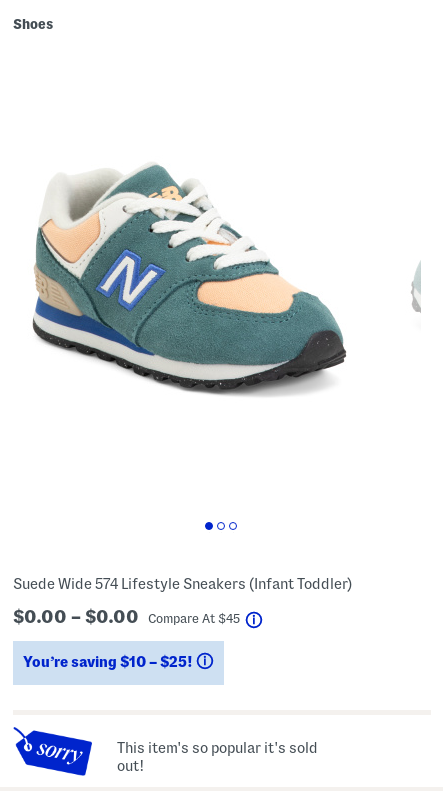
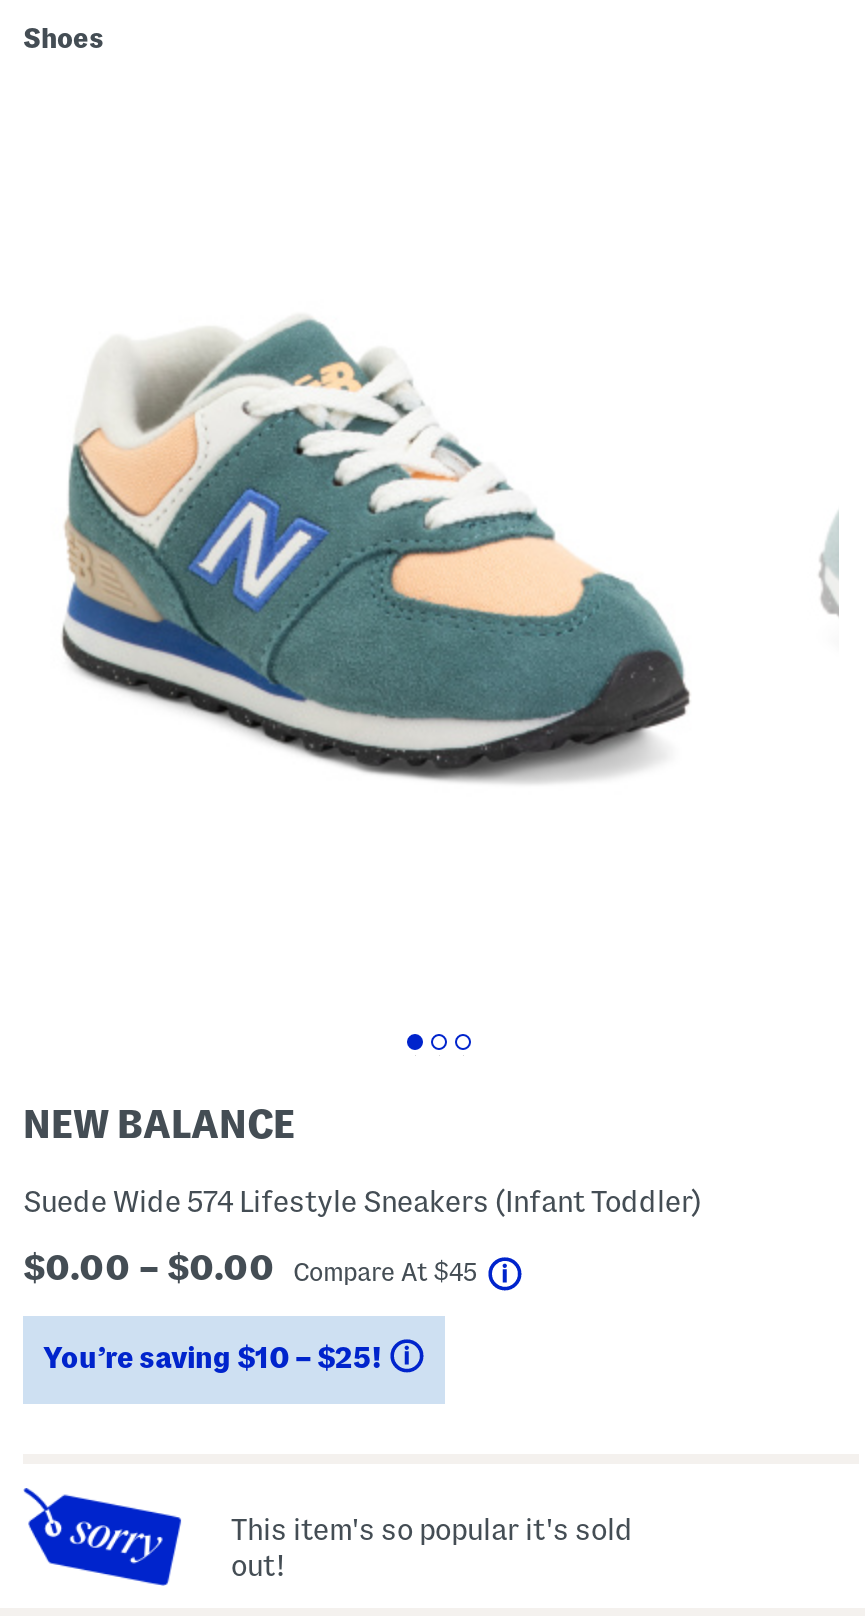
none -> [23,1102,295,1146] NEW BALANCE

